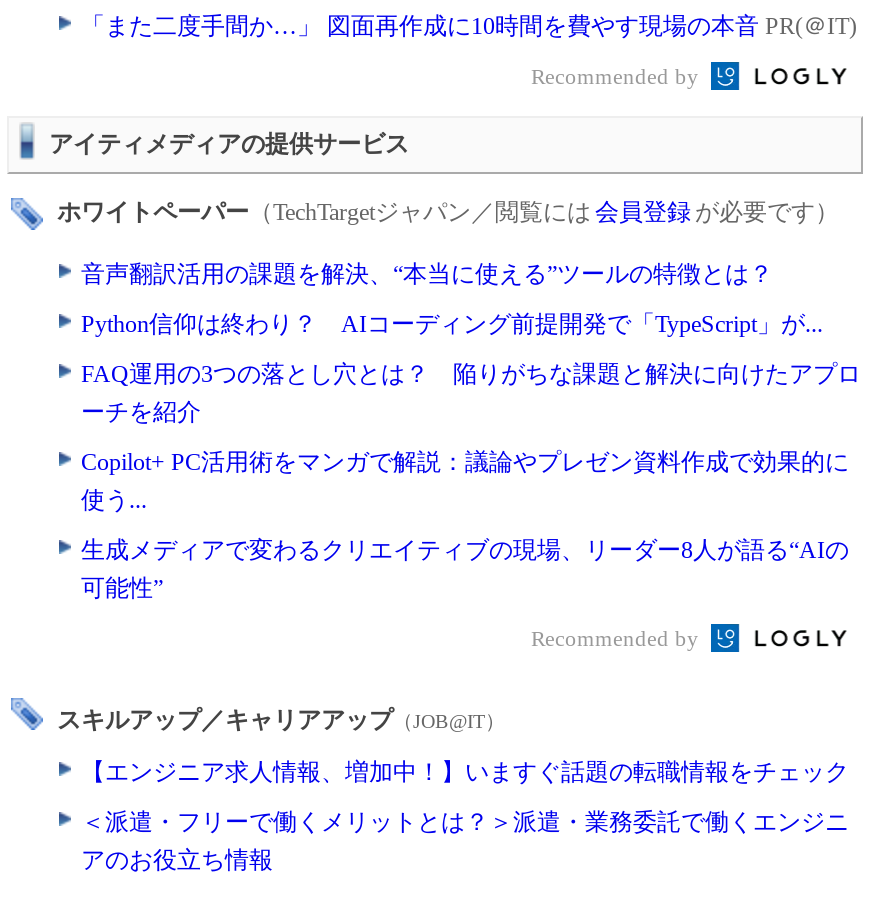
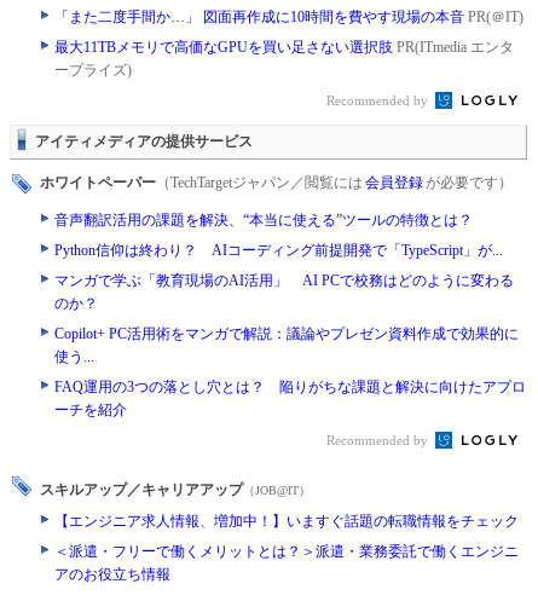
none -> [54,39,514,79] 最大11TBメモリで高価なGPUを買い足さない選択肢PR(ITmedia エンタ | ープライズ)
none -> [54,272,514,312] マンガで学ぶ「教育現場のAI活用」 AI PCで校務はどのように変わる | のか？
moved [81,360,861,426] -> [54,378,526,418]: FAQ運用の3つの落とし穴とは？ 陥りがちな課題と解決に向けたアプロ | ーチを紹介
[81,536,849,602] 生成メディアで変わるクリエイティブの現場、リーダー8人が語る“AIの | 可能性” -> none

